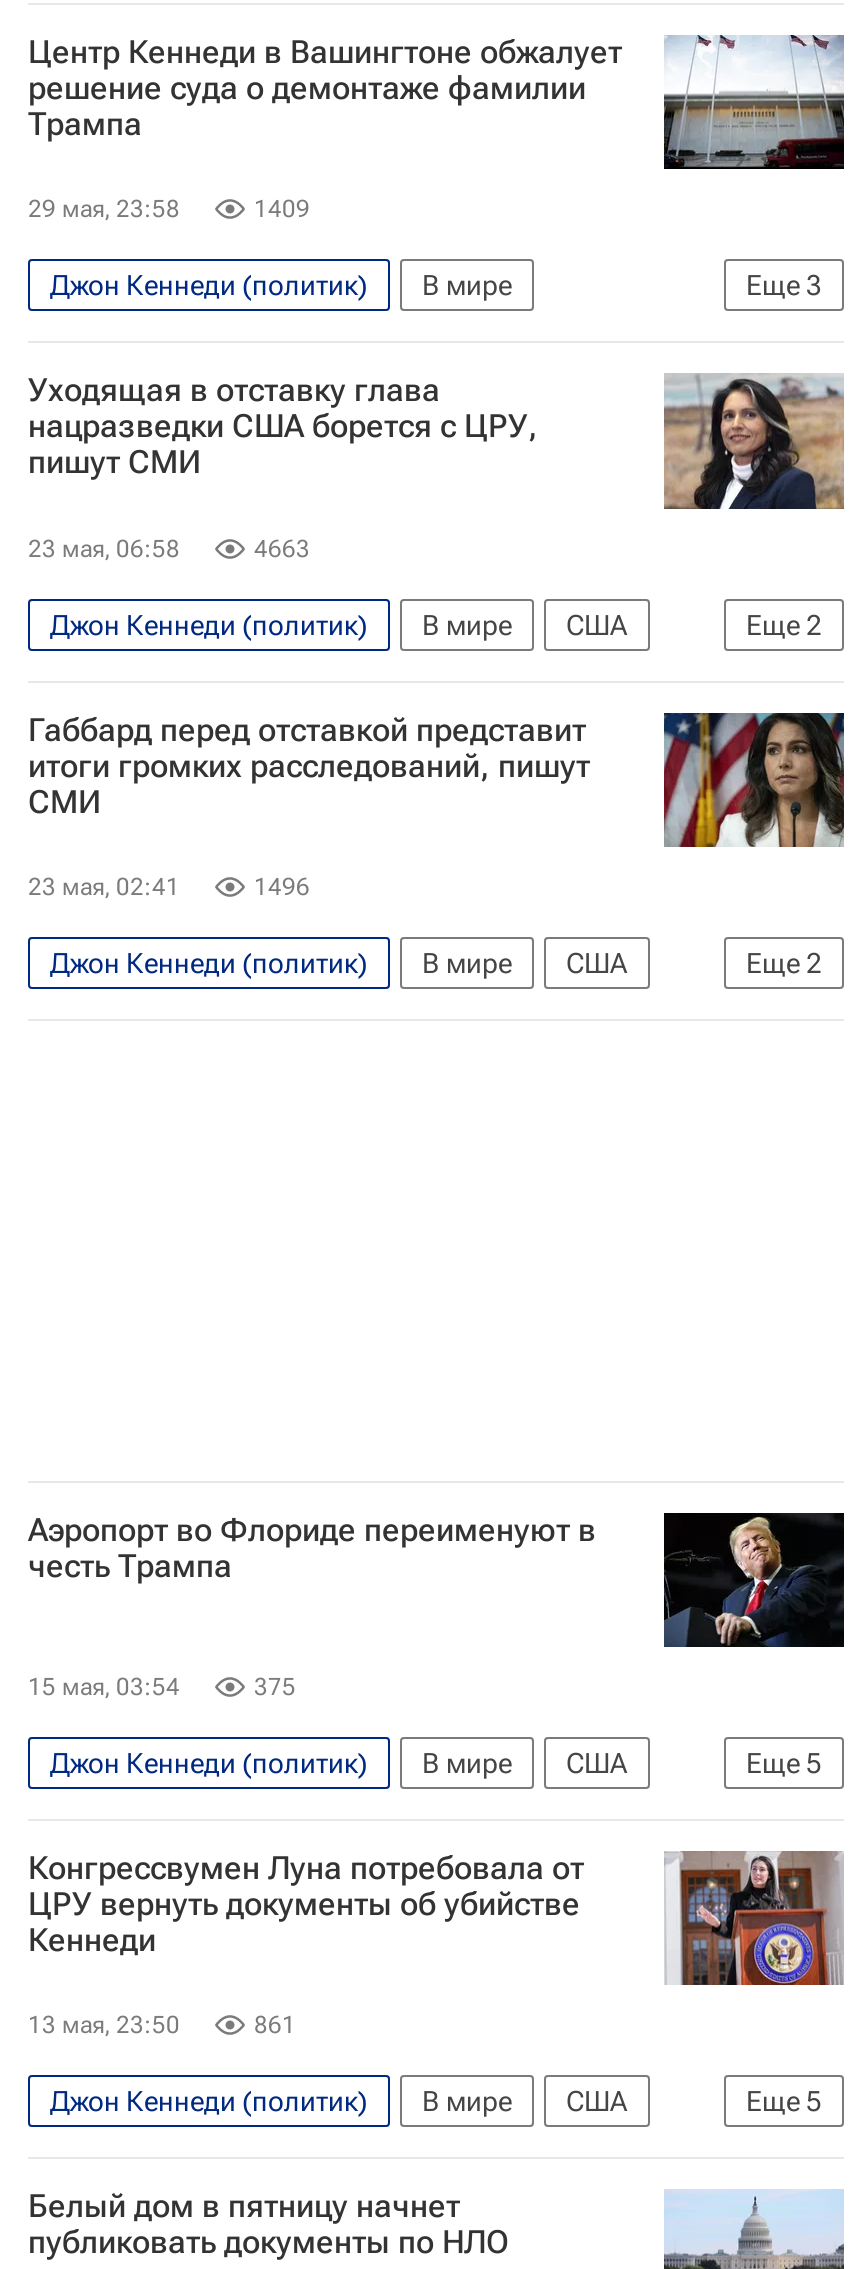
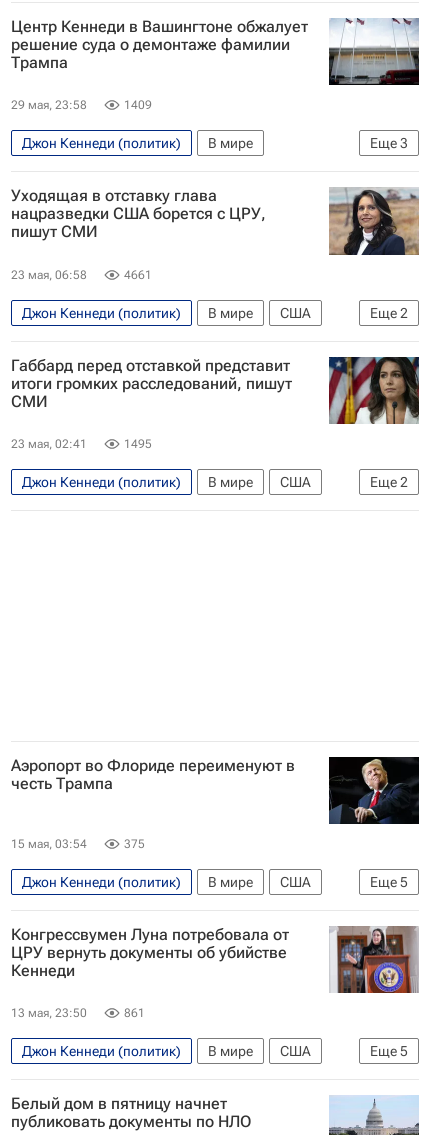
[254,534,310,562] 4663 -> [124,267,152,281] 4661
[254,872,310,900] 1496 -> [124,436,152,450] 1495

